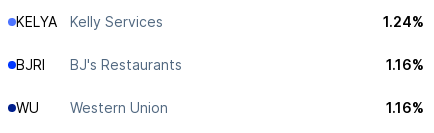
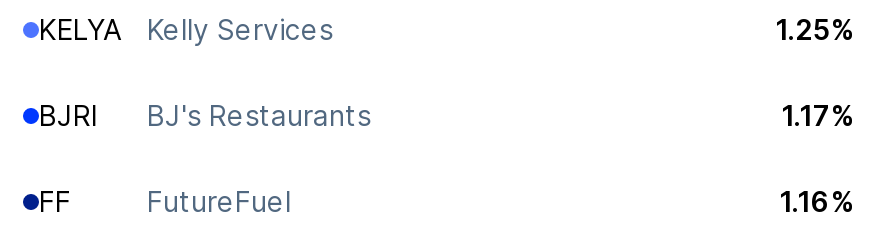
[383,13,424,30] 1.24% -> [775,12,855,46] 1.25%
[386,56,424,73] 1.16% -> [781,98,855,132] 1.17%
[16,99,168,116] WU | Western Union -> [39,184,291,218] FF | FutureFuel

